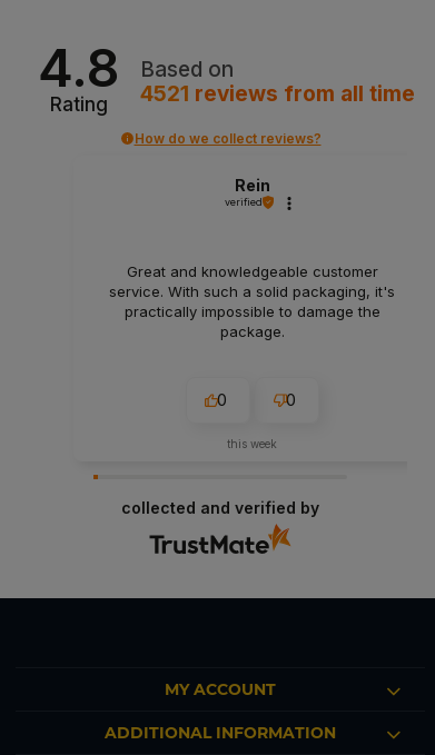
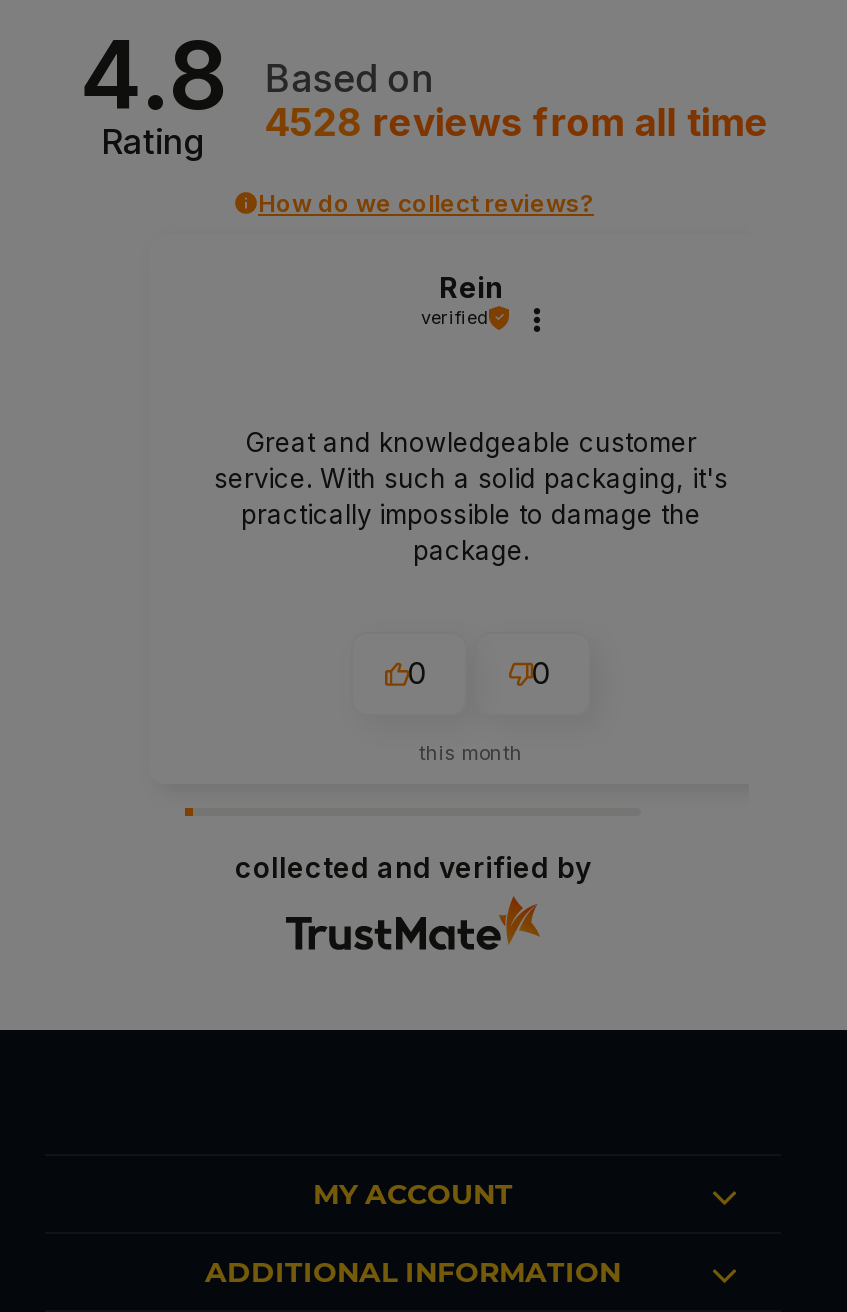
[141,81,415,106] 4521 reviews from all time -> [265,99,769,145] 4528 reviews from all time
[228,437,278,451] this week -> [419,740,523,764] this month

